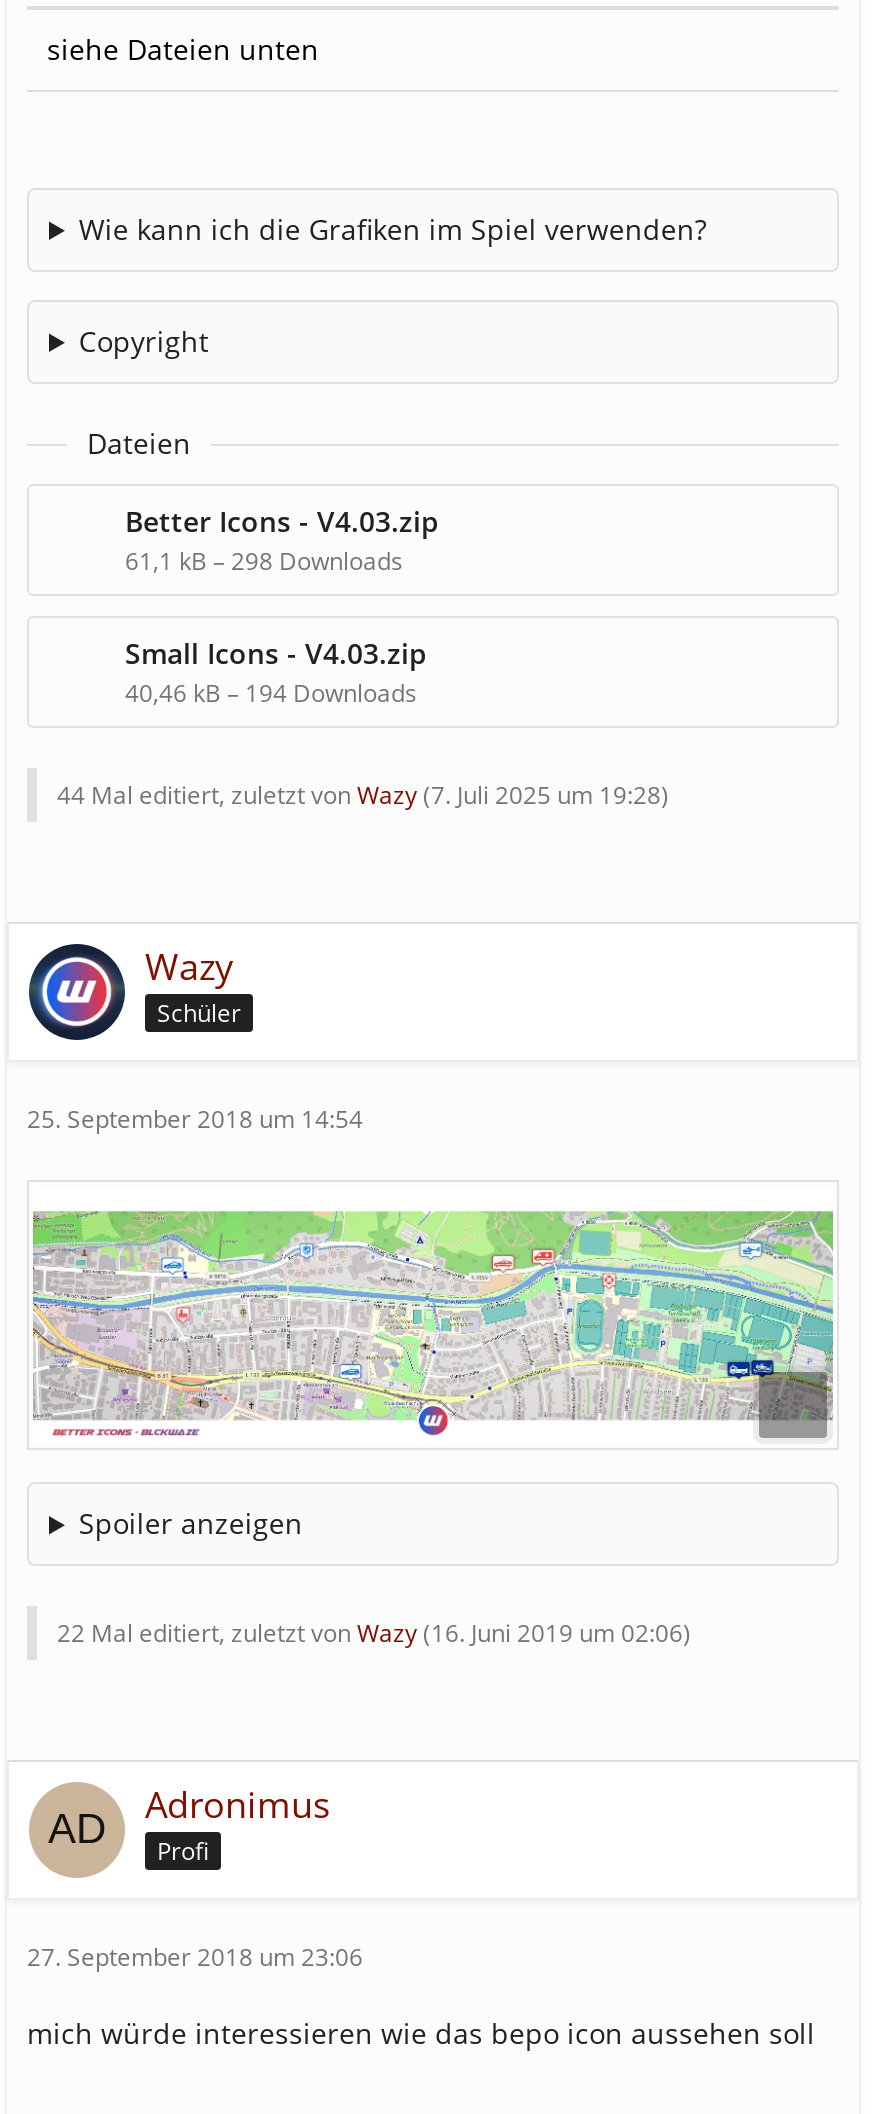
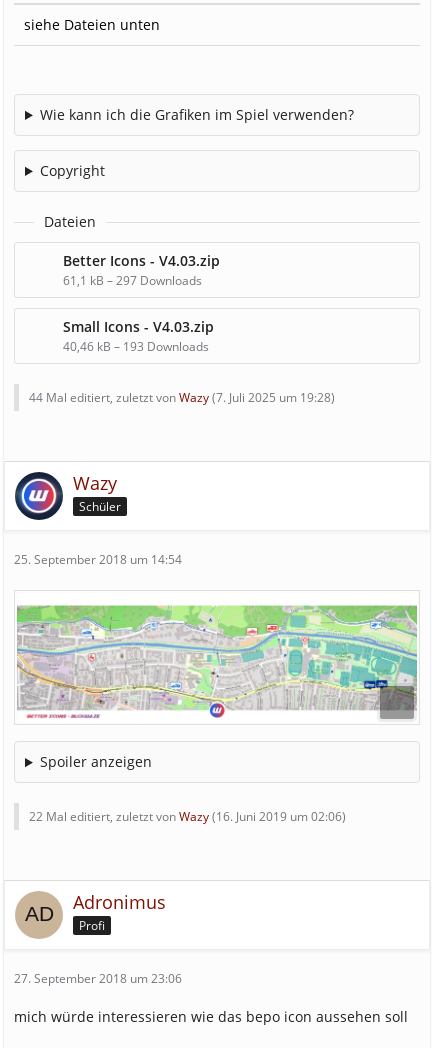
[125,544,403,578] 61,1 kB – 298 Downloads -> [63,272,202,289] 61,1 kB – 297 Downloads
[125,676,417,710] 40,46 kB – 194 Downloads -> [63,338,209,355] 40,46 kB – 193 Downloads

